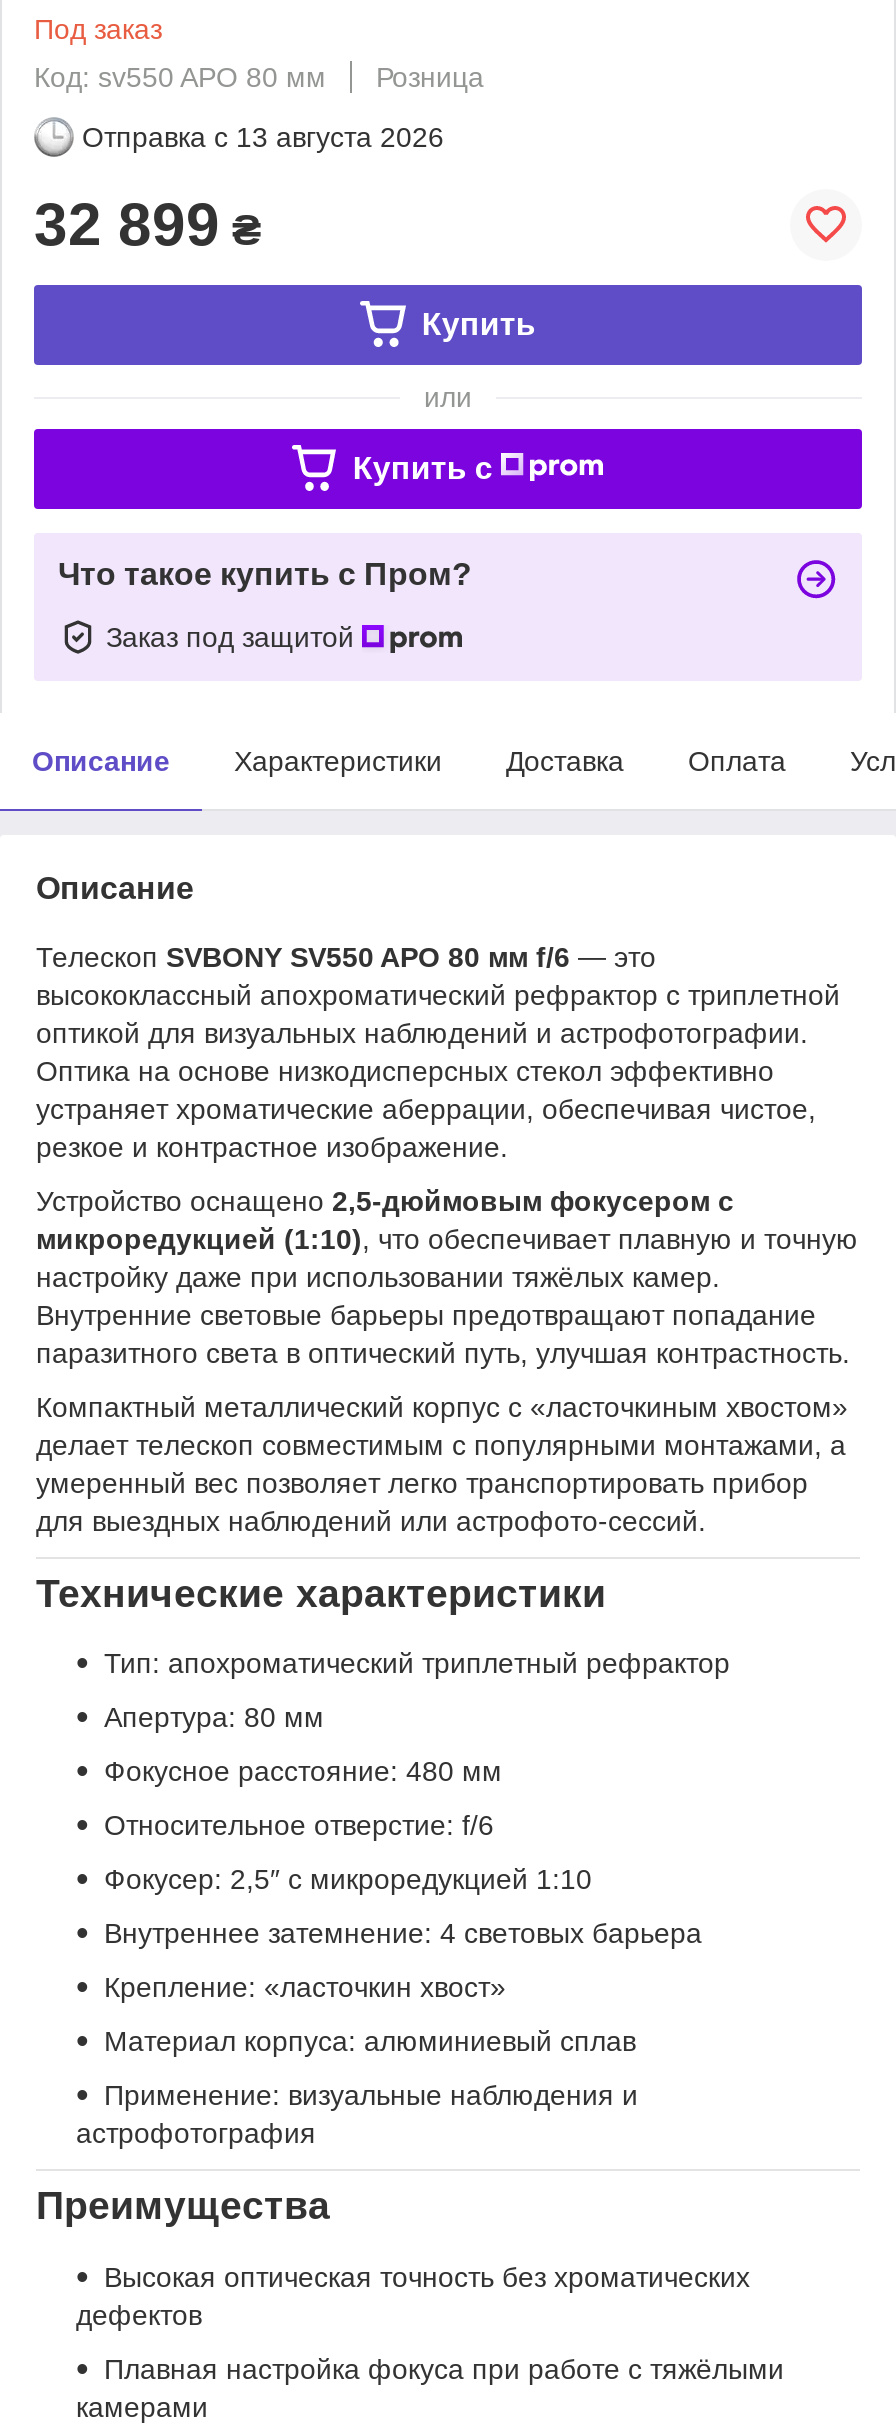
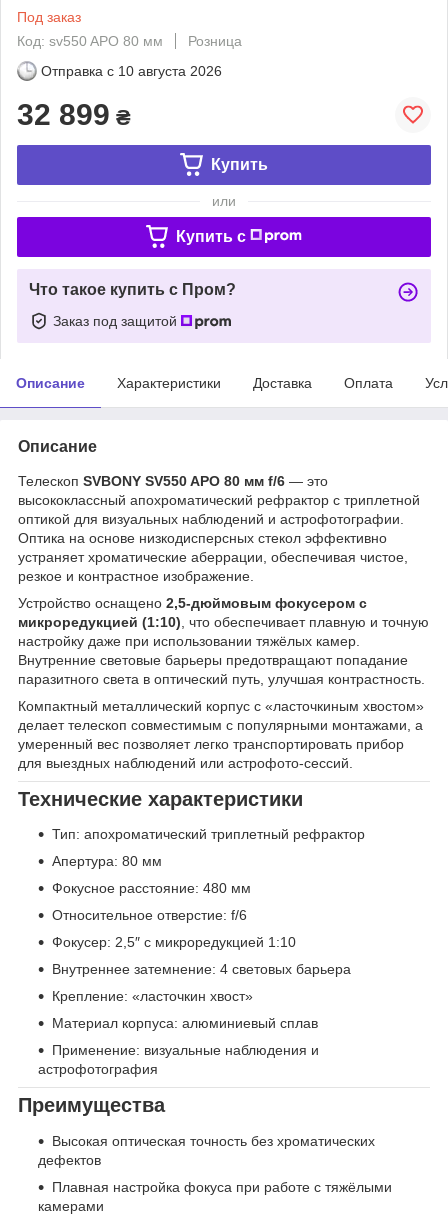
[82,121,444,153] Отправка с 13 августа 2026 -> [41,63,222,79] Отправка с 10 августа 2026

